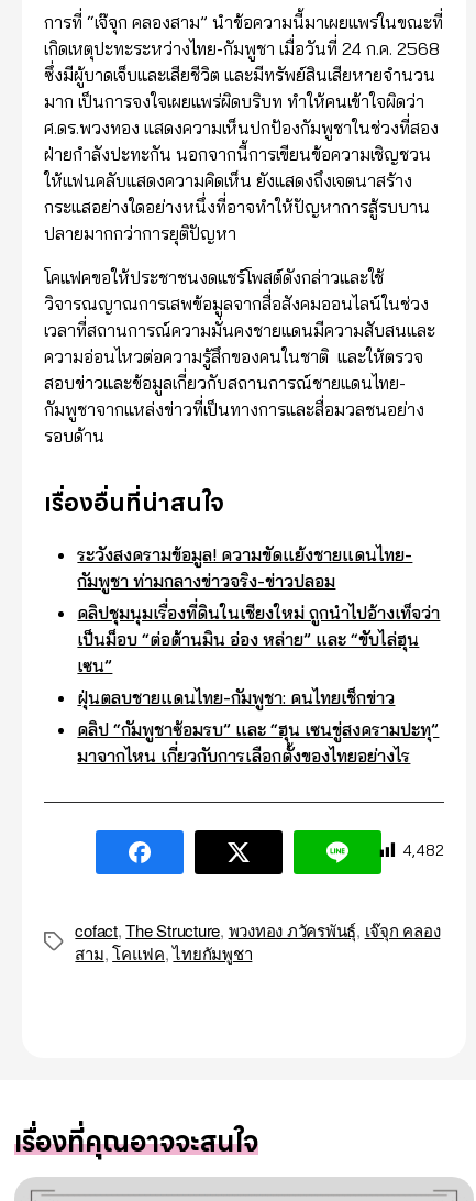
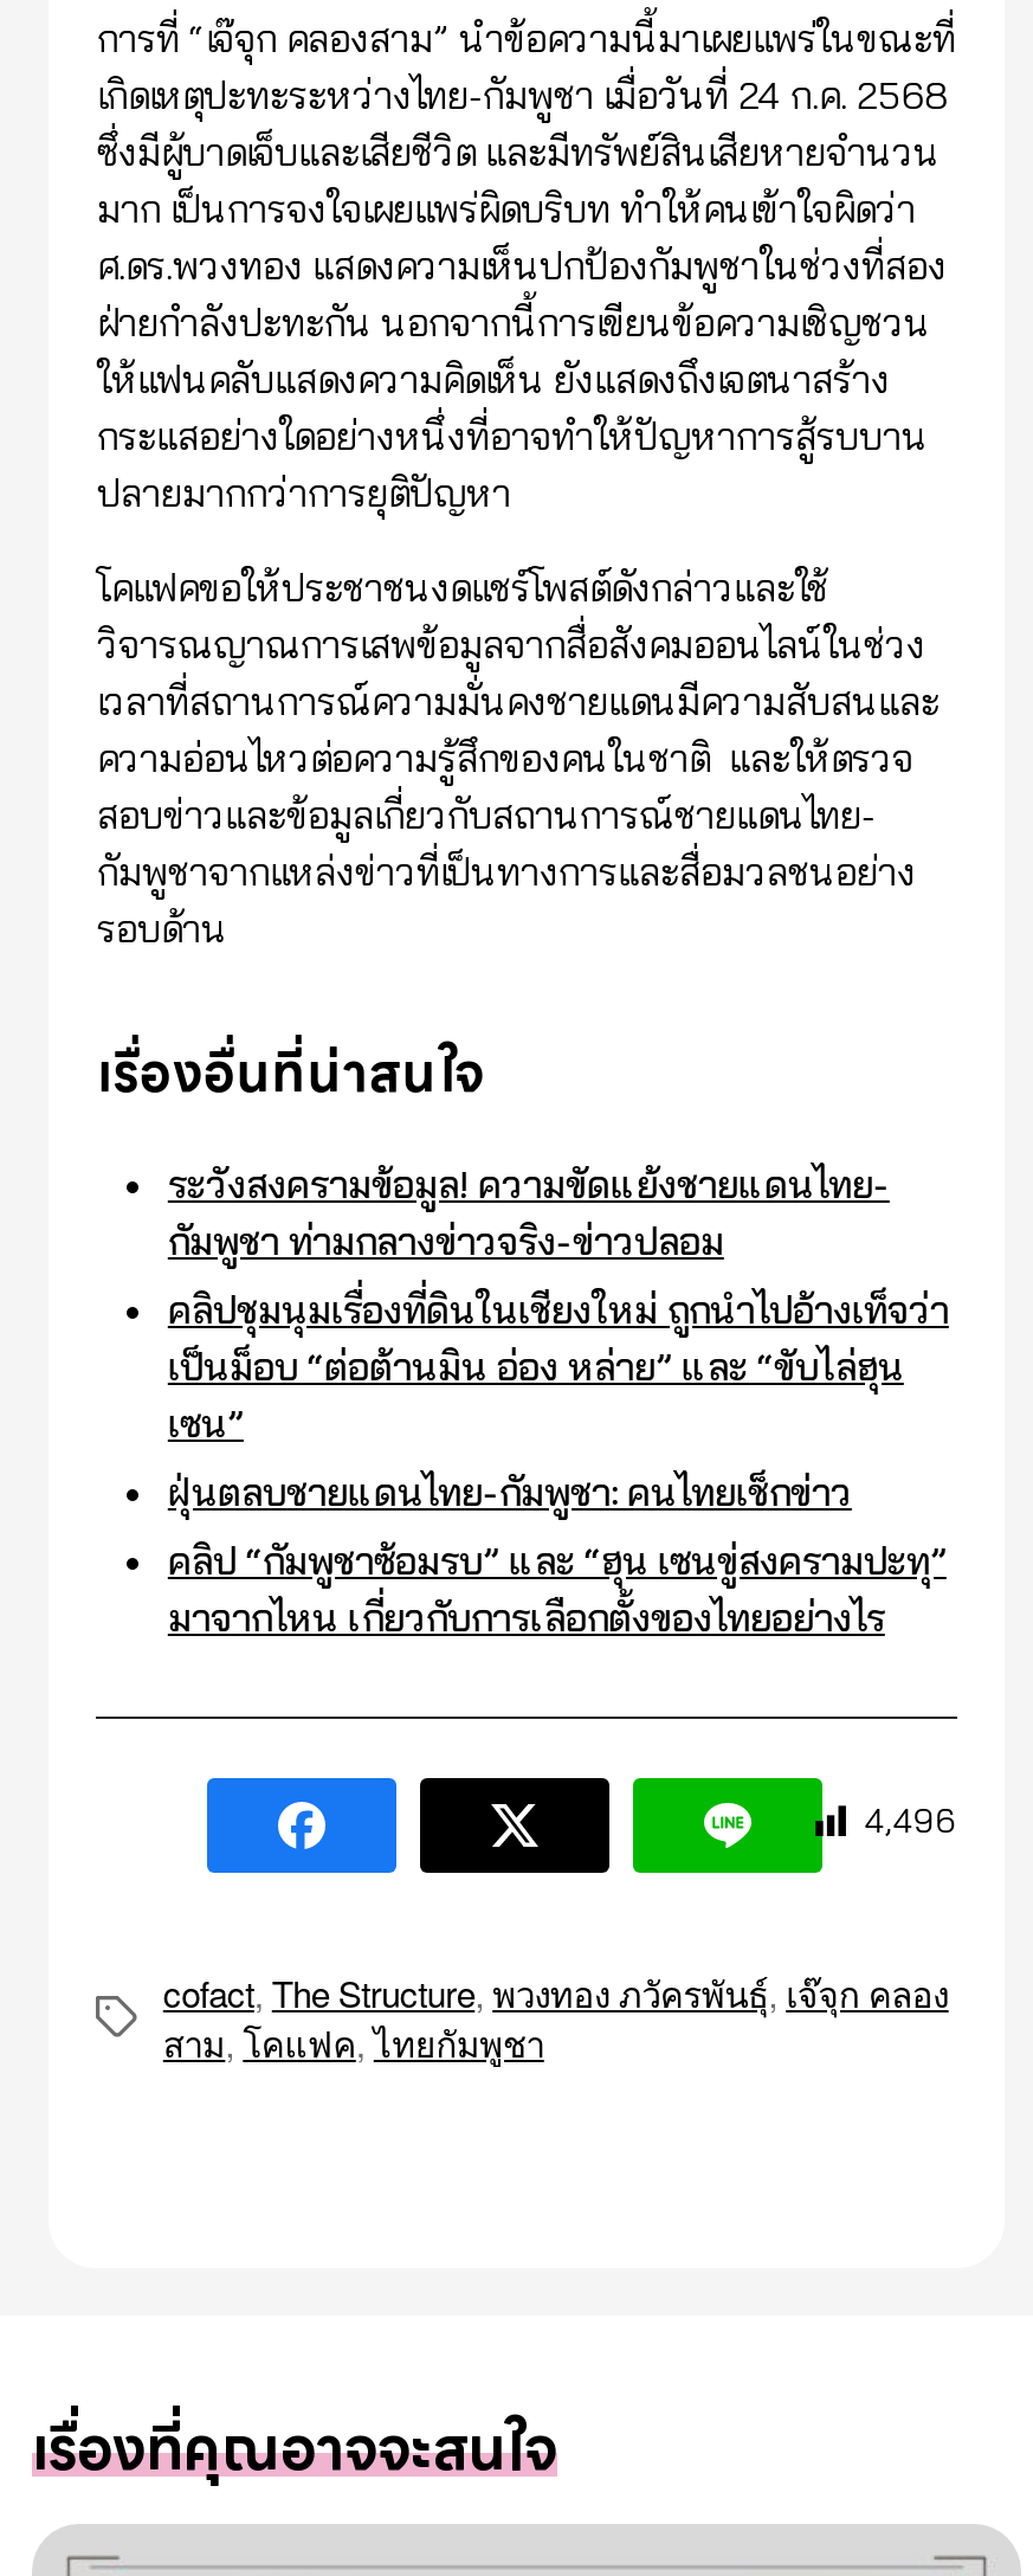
[402,840,444,860] 4,482 -> [864,1800,956,1843] 4,496

